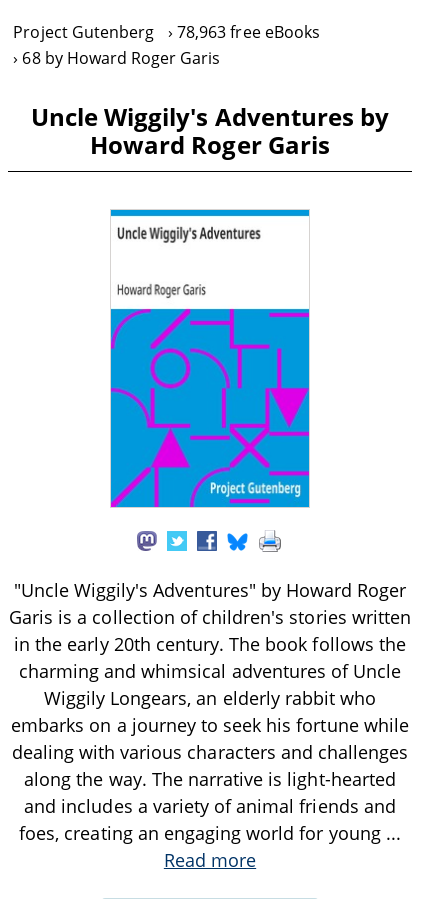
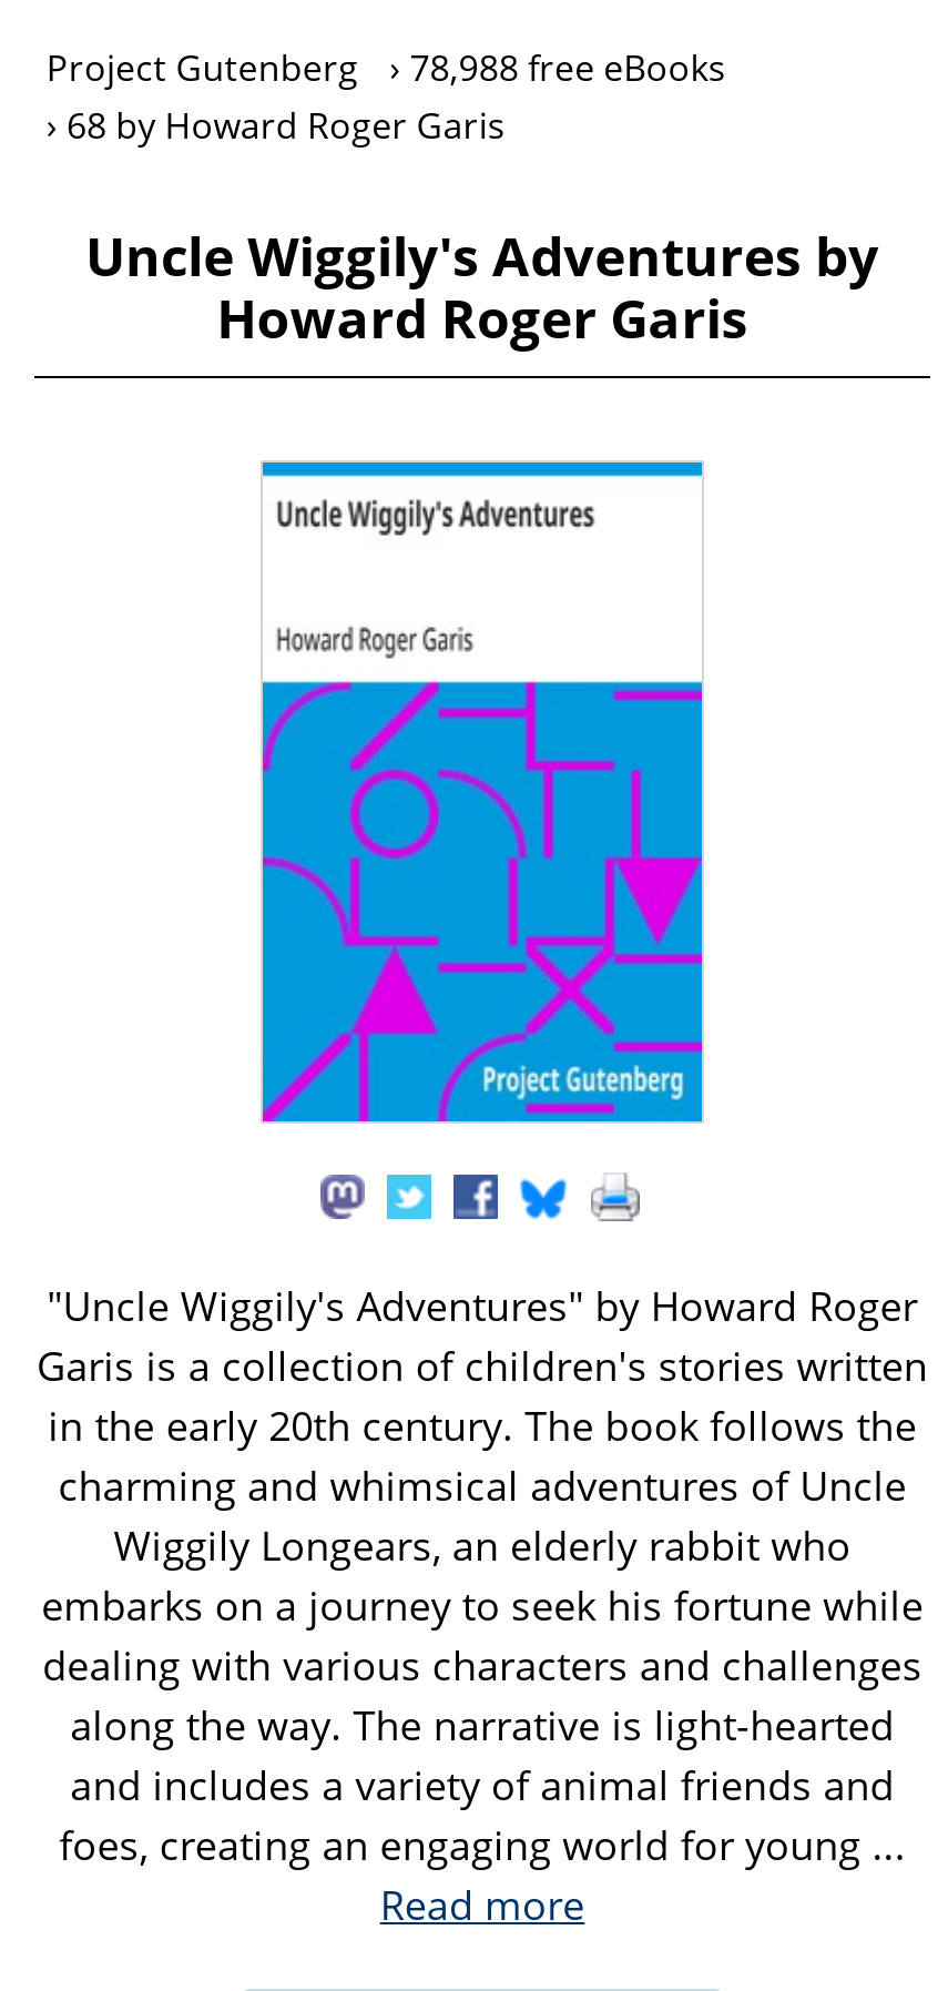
[13,21,320,43] Project Gutenberg 78,963 free eBooks -> [46,43,726,92] Project Gutenberg 78,988 free eBooks

